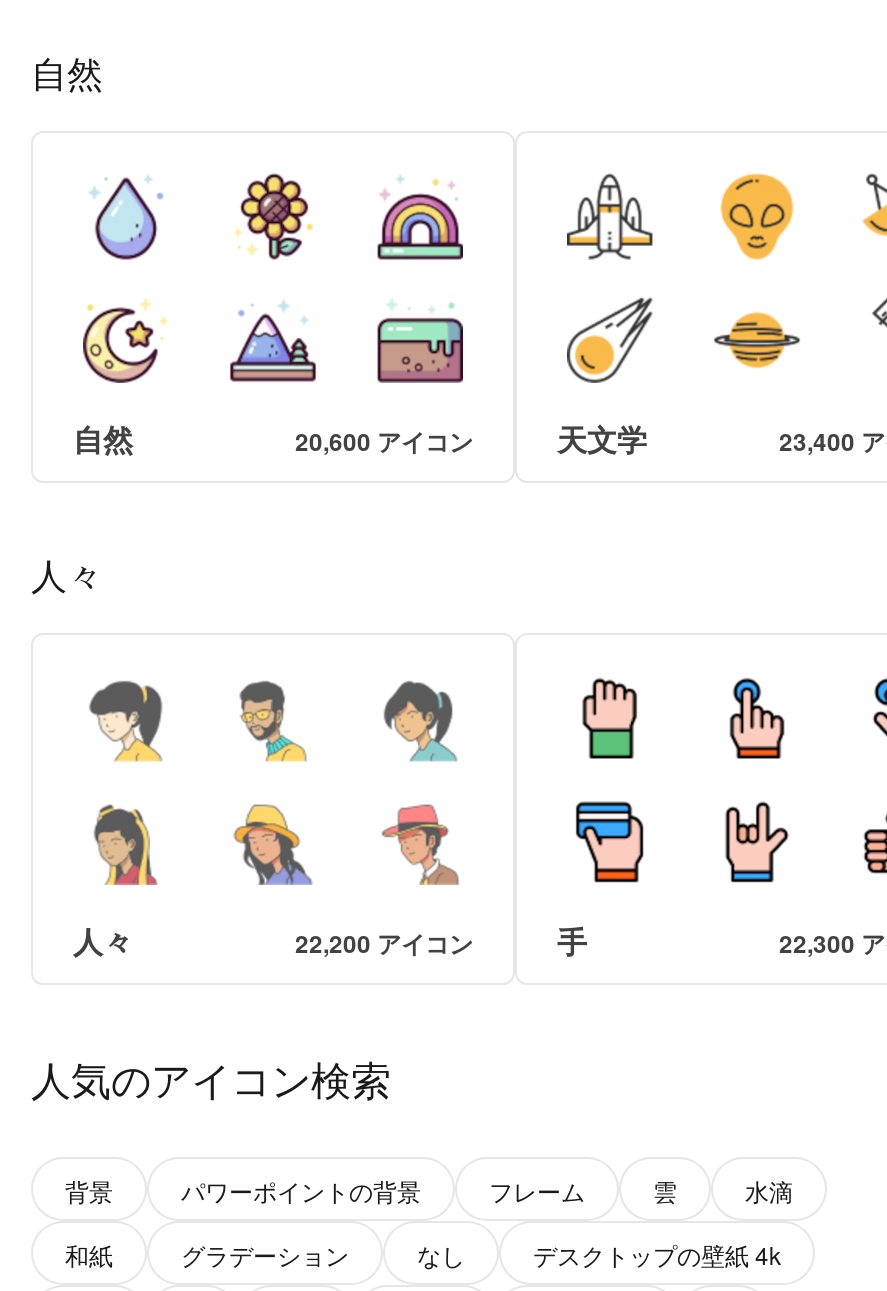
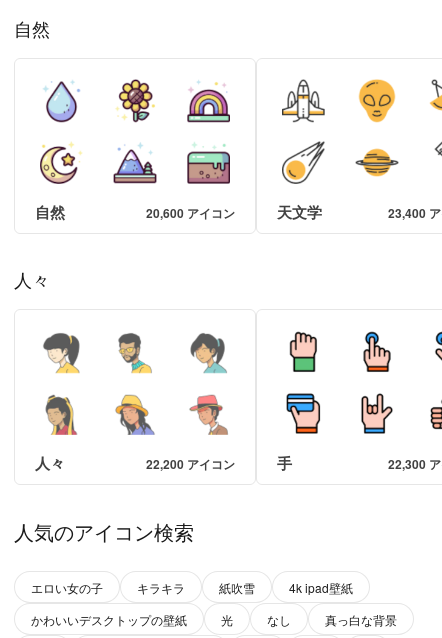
[65,1172,793,1206] 背景 | パワーポイントの背景 | フレーム | 雲 | 水滴 -> [31,578,353,595] エロい女の子 | キラキラ | 紙吹雪 | 4k ipad壁紙
[65,1236,349,1270] 和紙 | グラデーション -> [31,610,233,627] かわいいデスクトップの壁紙 | 光
[533,1236,781,1270] デスクトップの壁紙 4k -> [325,610,397,627] 真っ白な背景

